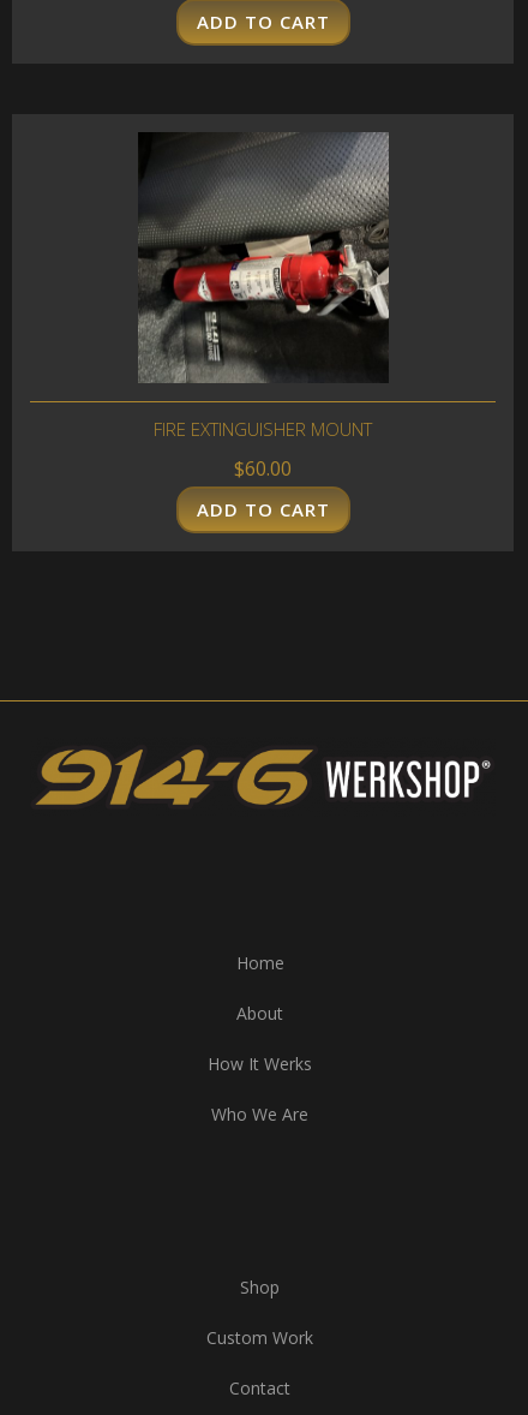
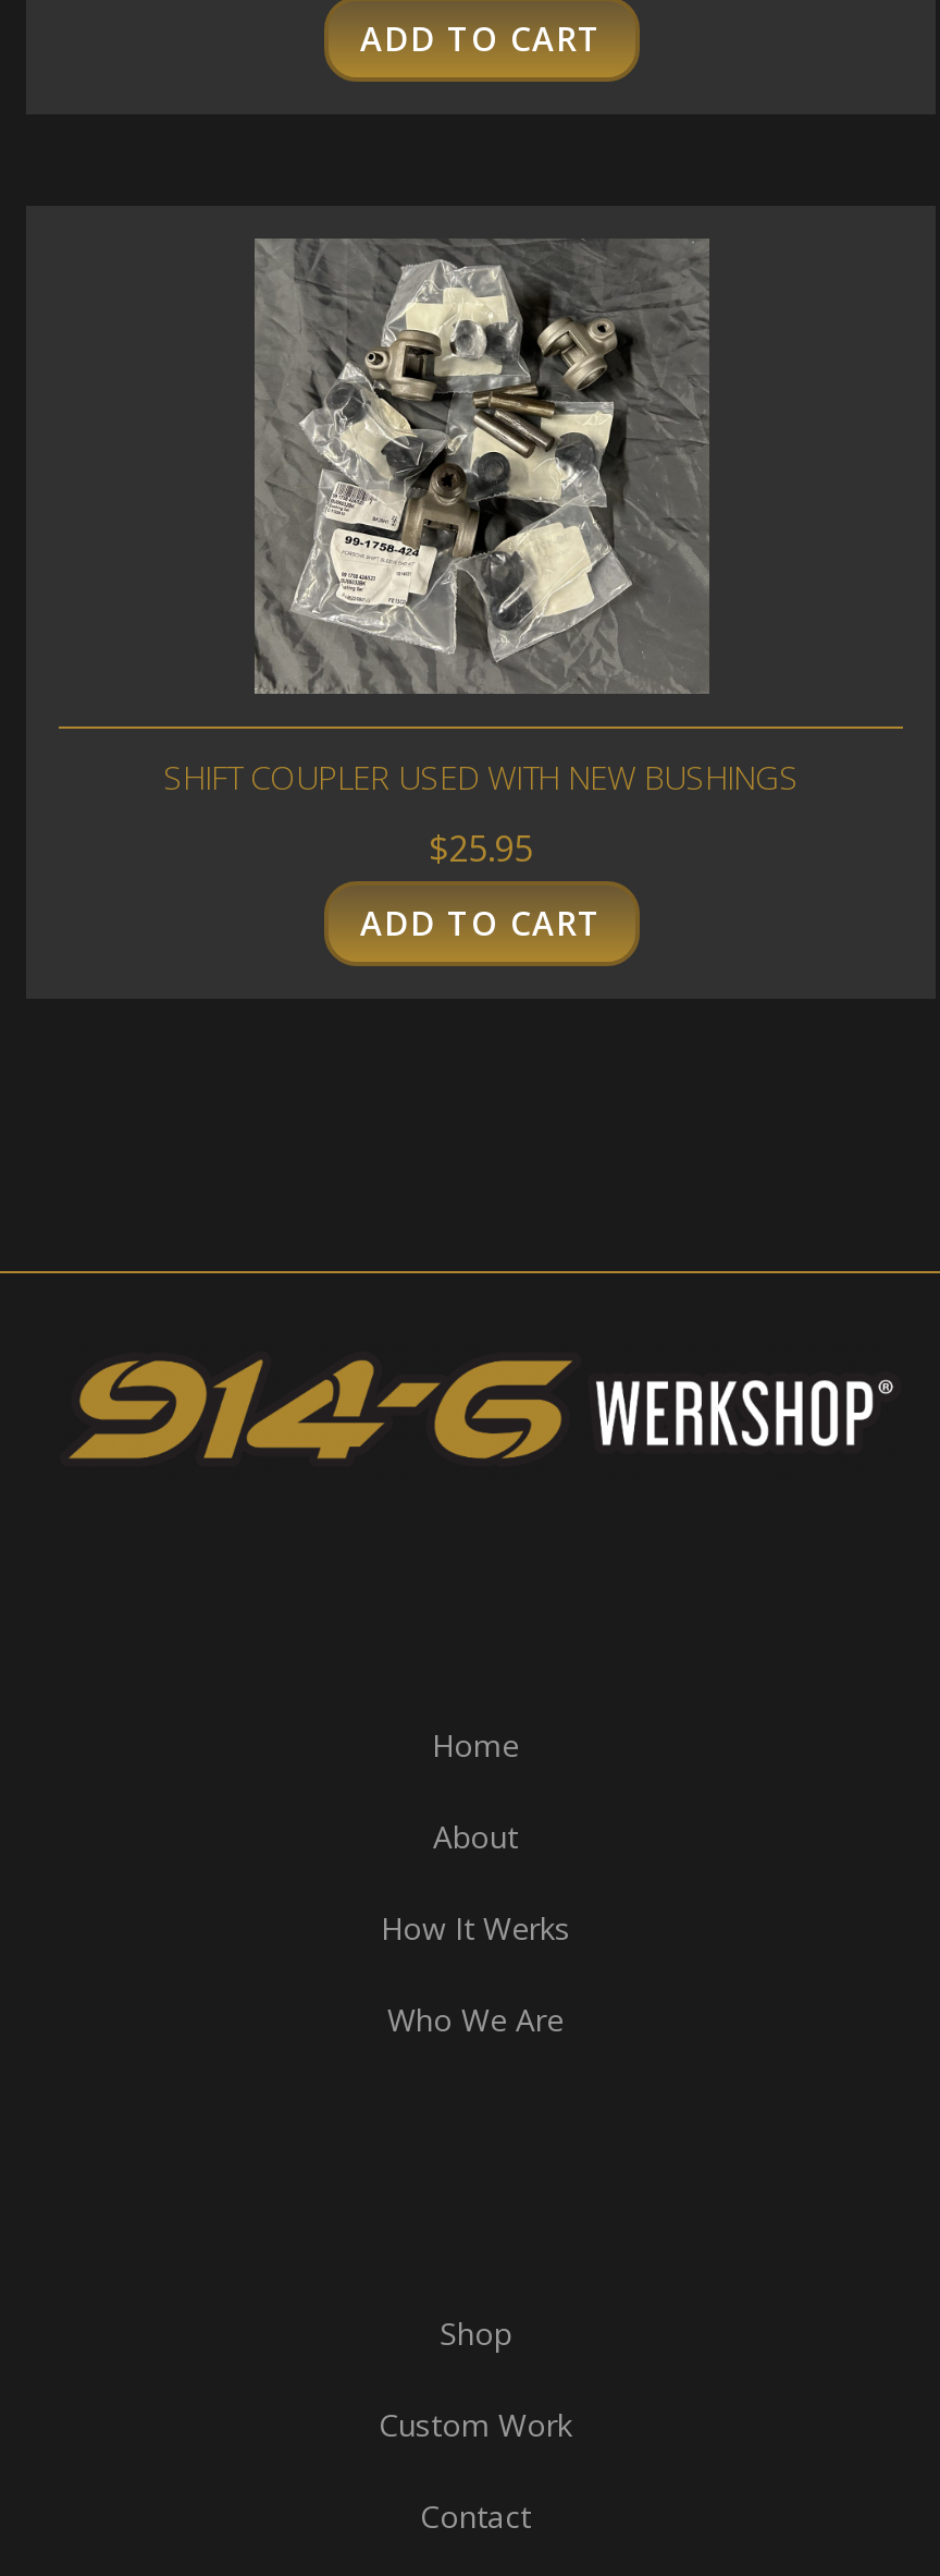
[138,131,389,440] [image] | FIRE EXTINGUISHER MOUNT -> [163,237,799,798] [image] | SHIFT COUPLER USED WITH NEW BUSHINGS
[234,455,292,481] $60.00 -> [429,825,533,872] $25.95

